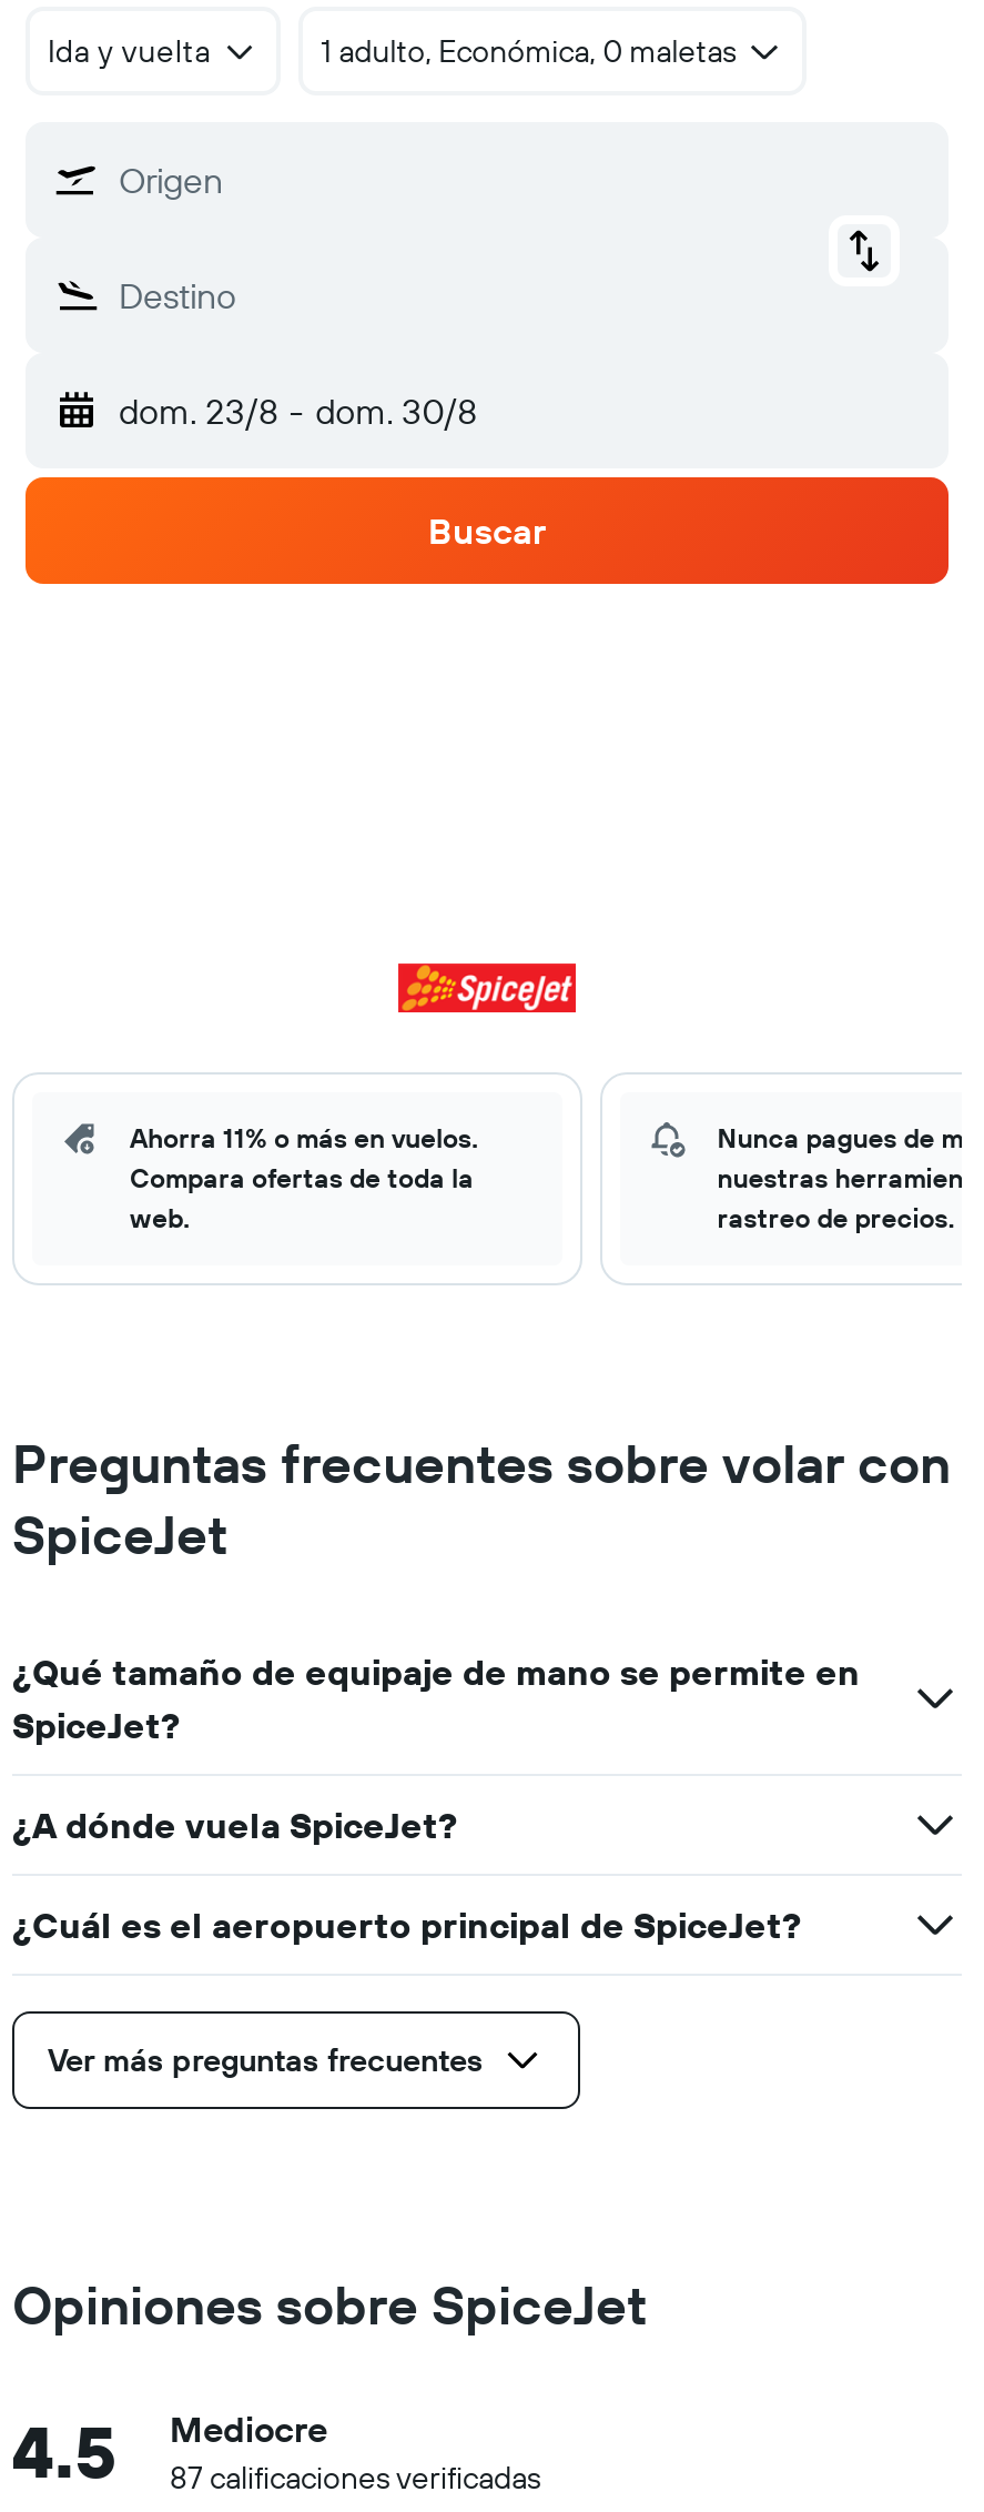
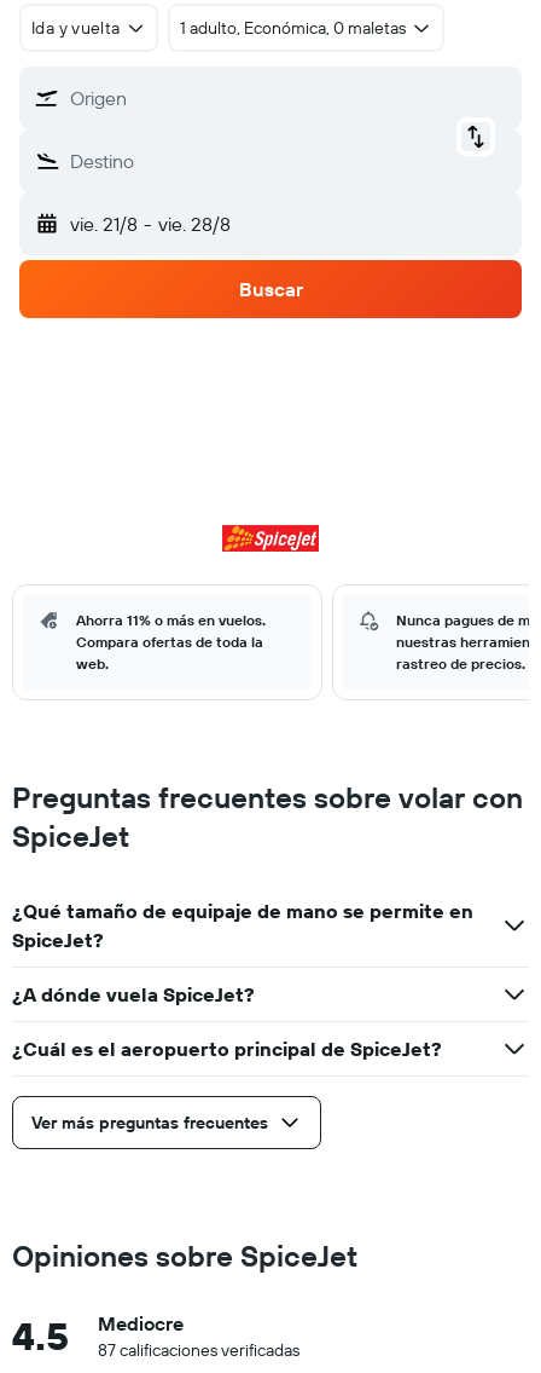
[119,389,477,433] dom. 23/8 - dom. 30/8 -> [70,212,230,236] vie. 21/8 - vie. 28/8

